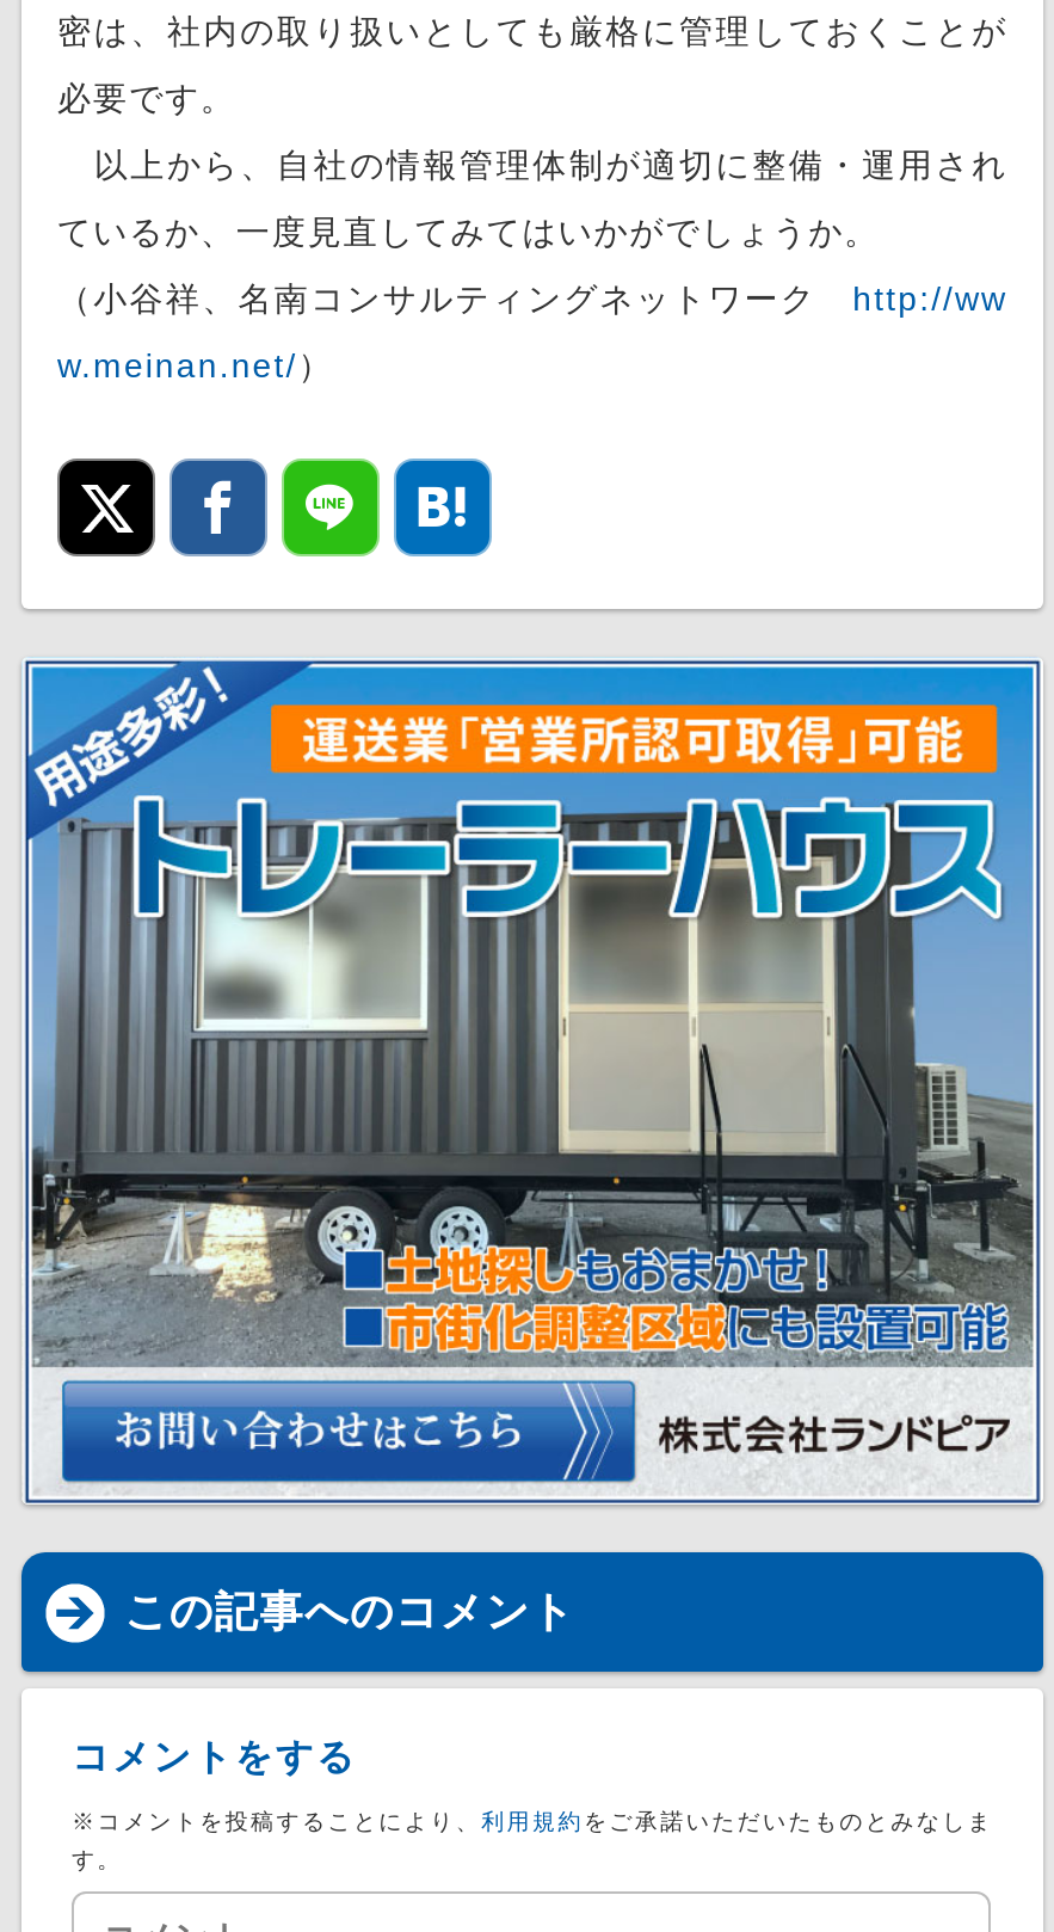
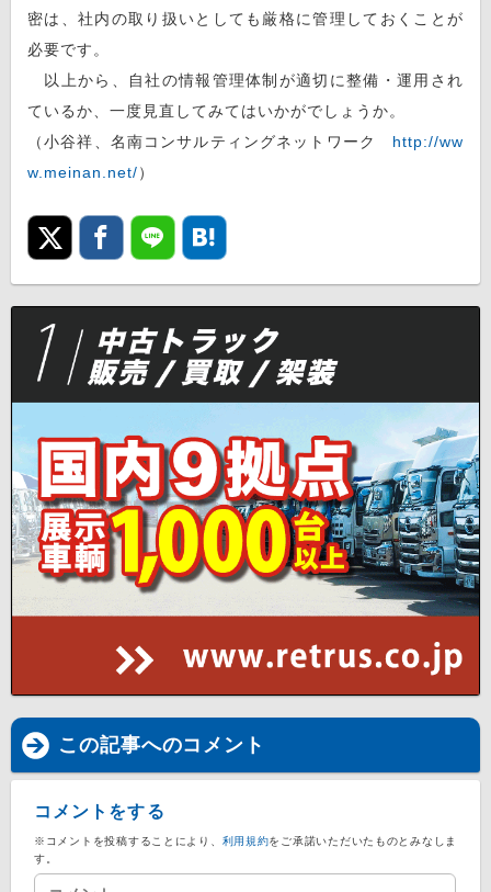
[21,657,1043,1505] [image] -> [10,305,481,697] [image]

